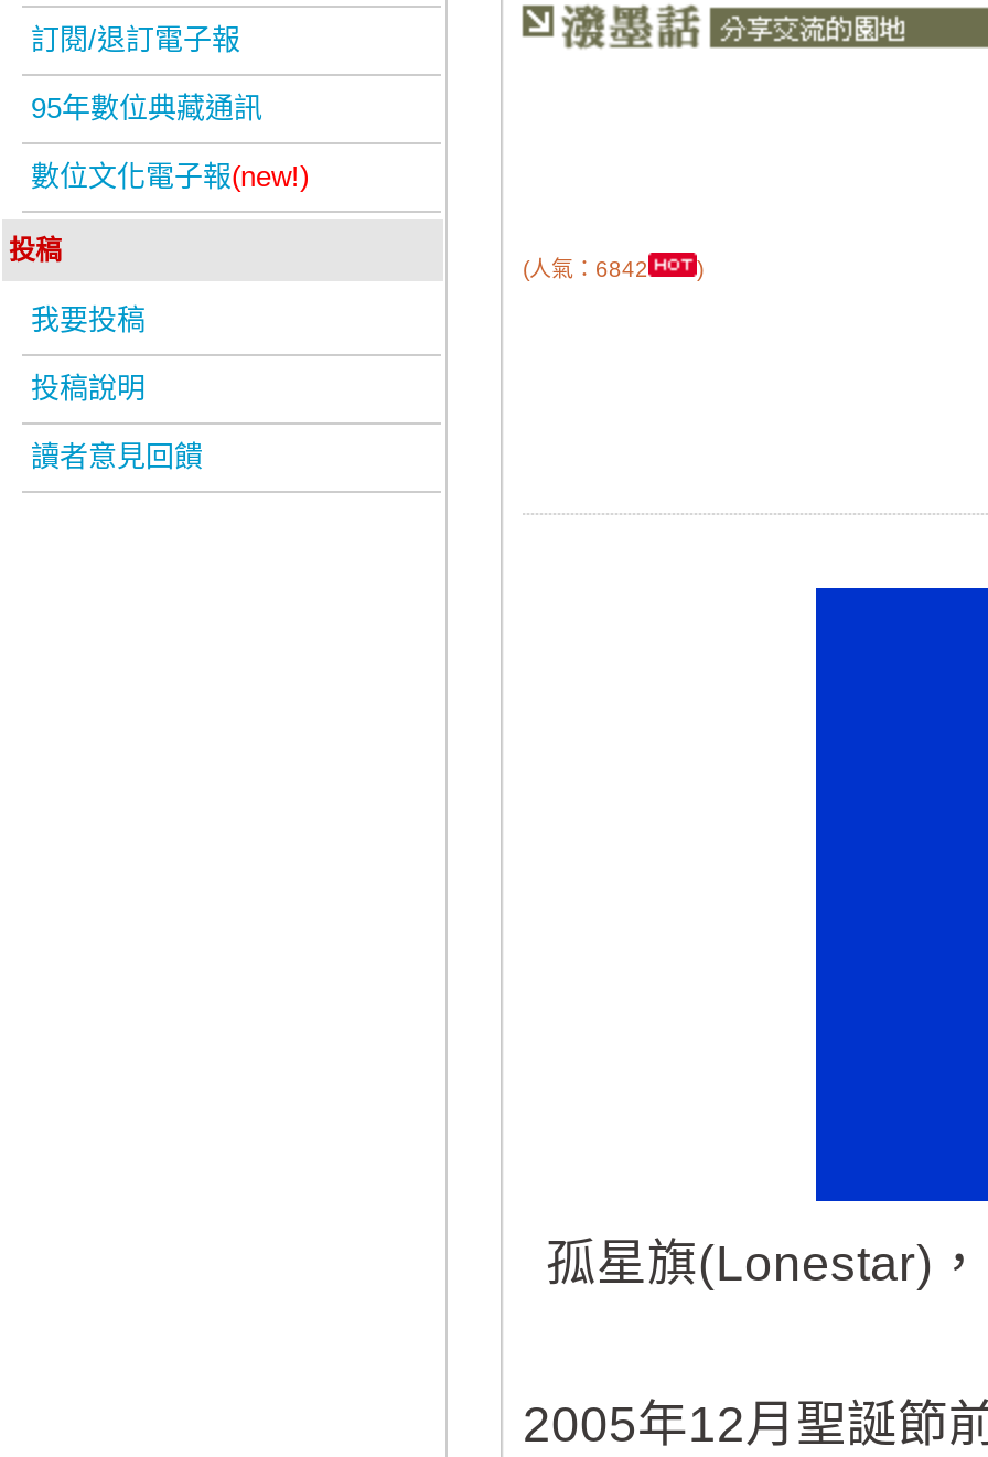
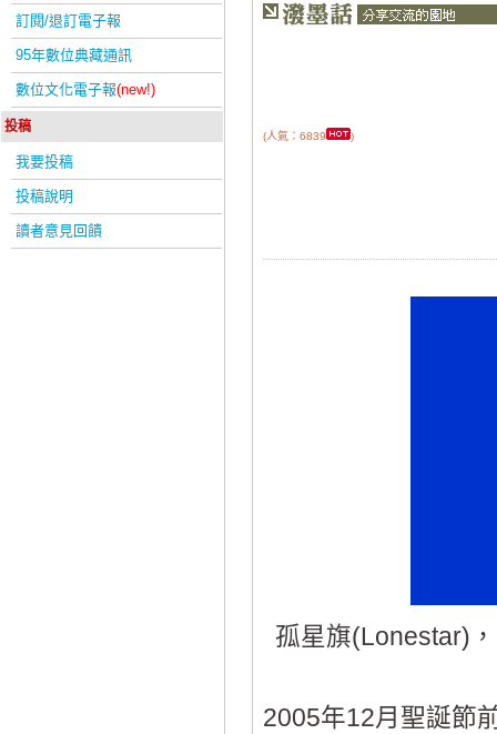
[523,257,648,281] (人氣：6842 -> [263,130,326,142] (人氣：6839

